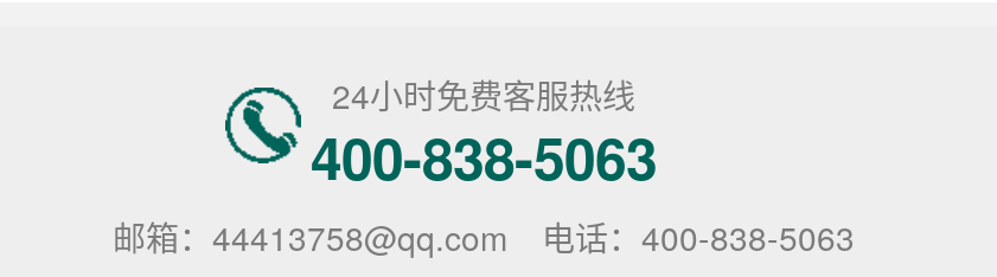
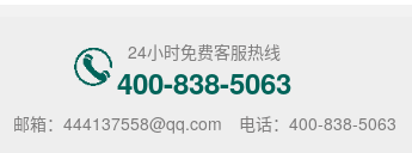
[113,213,855,260] 邮箱：44413758@qq.com 电话：400-838-5063 -> [13,111,396,135] 邮箱：444137558@qq.com 电话：400-838-5063

